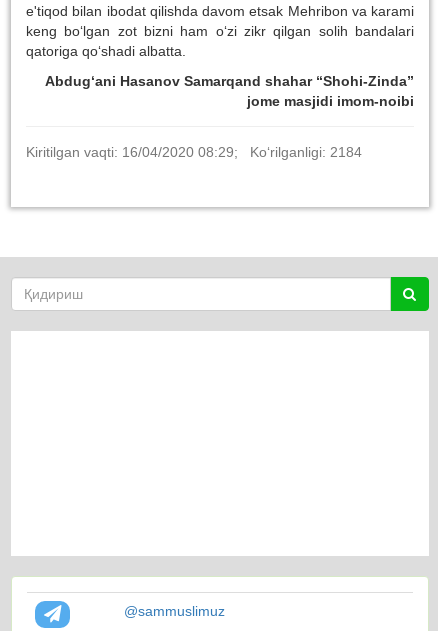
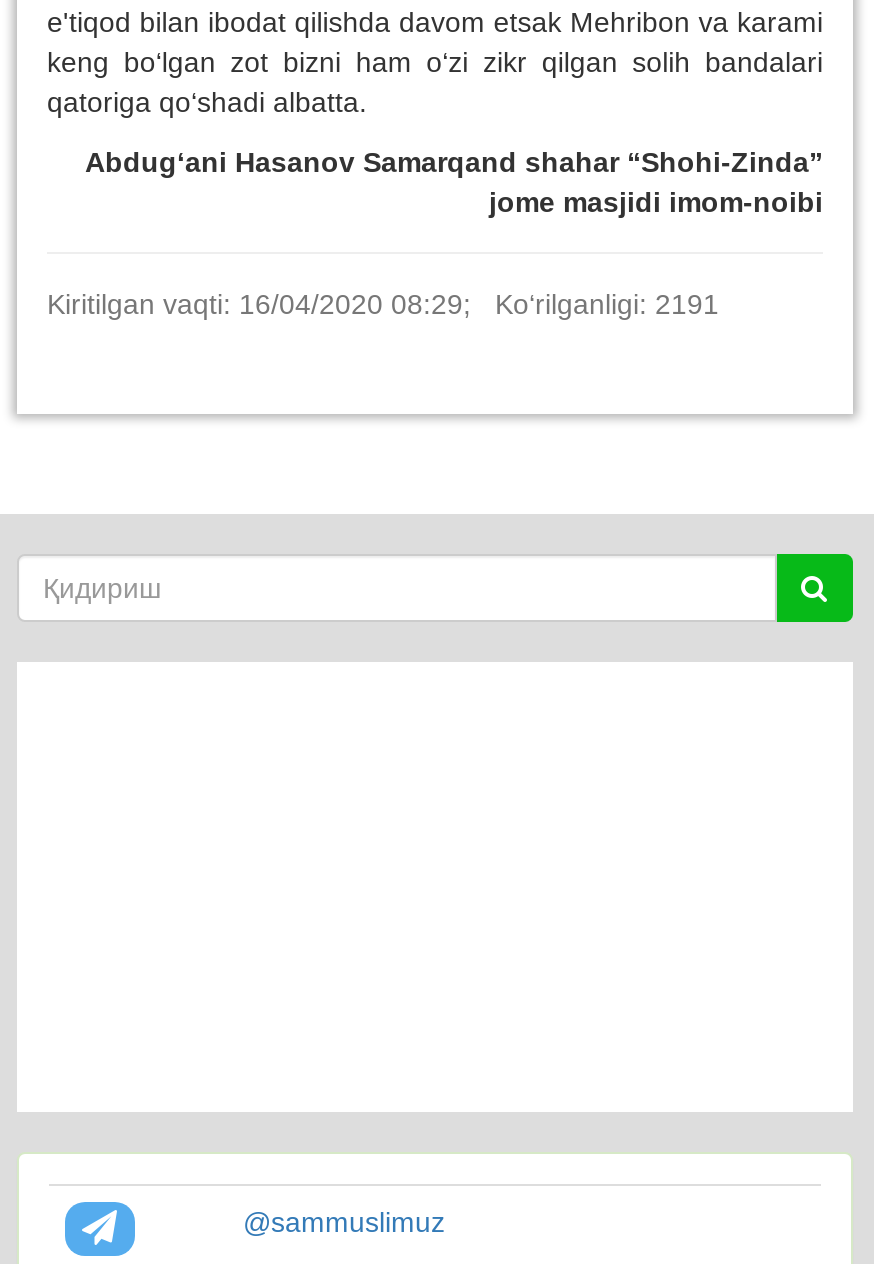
[26,144,362,160] Kiritilgan vaqti: 16/04/2020 08:29; Ko‘rilganligi: 2184 -> [47,288,719,320] Kiritilgan vaqti: 16/04/2020 08:29; Ko‘rilganligi: 2191

